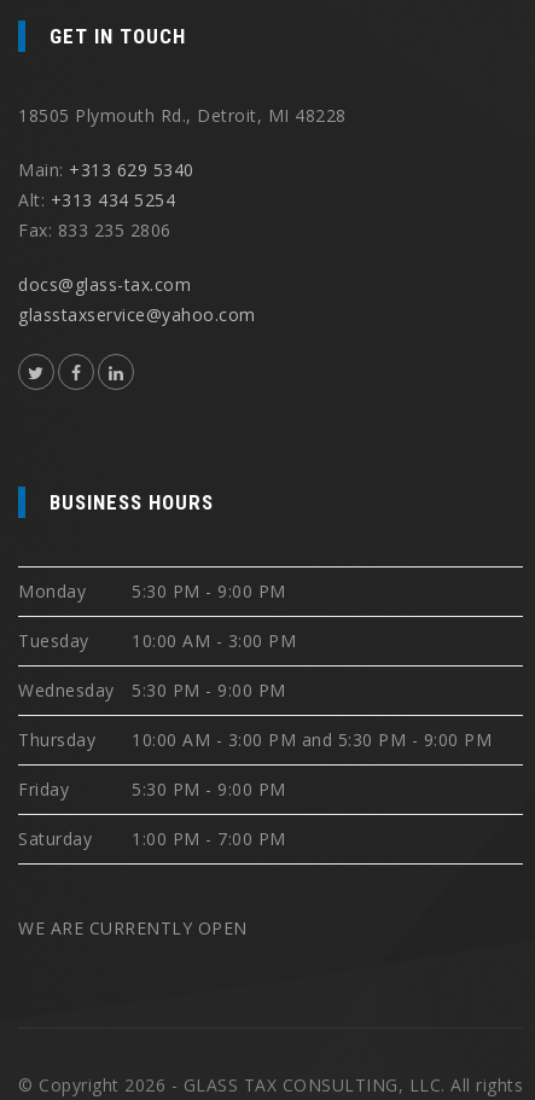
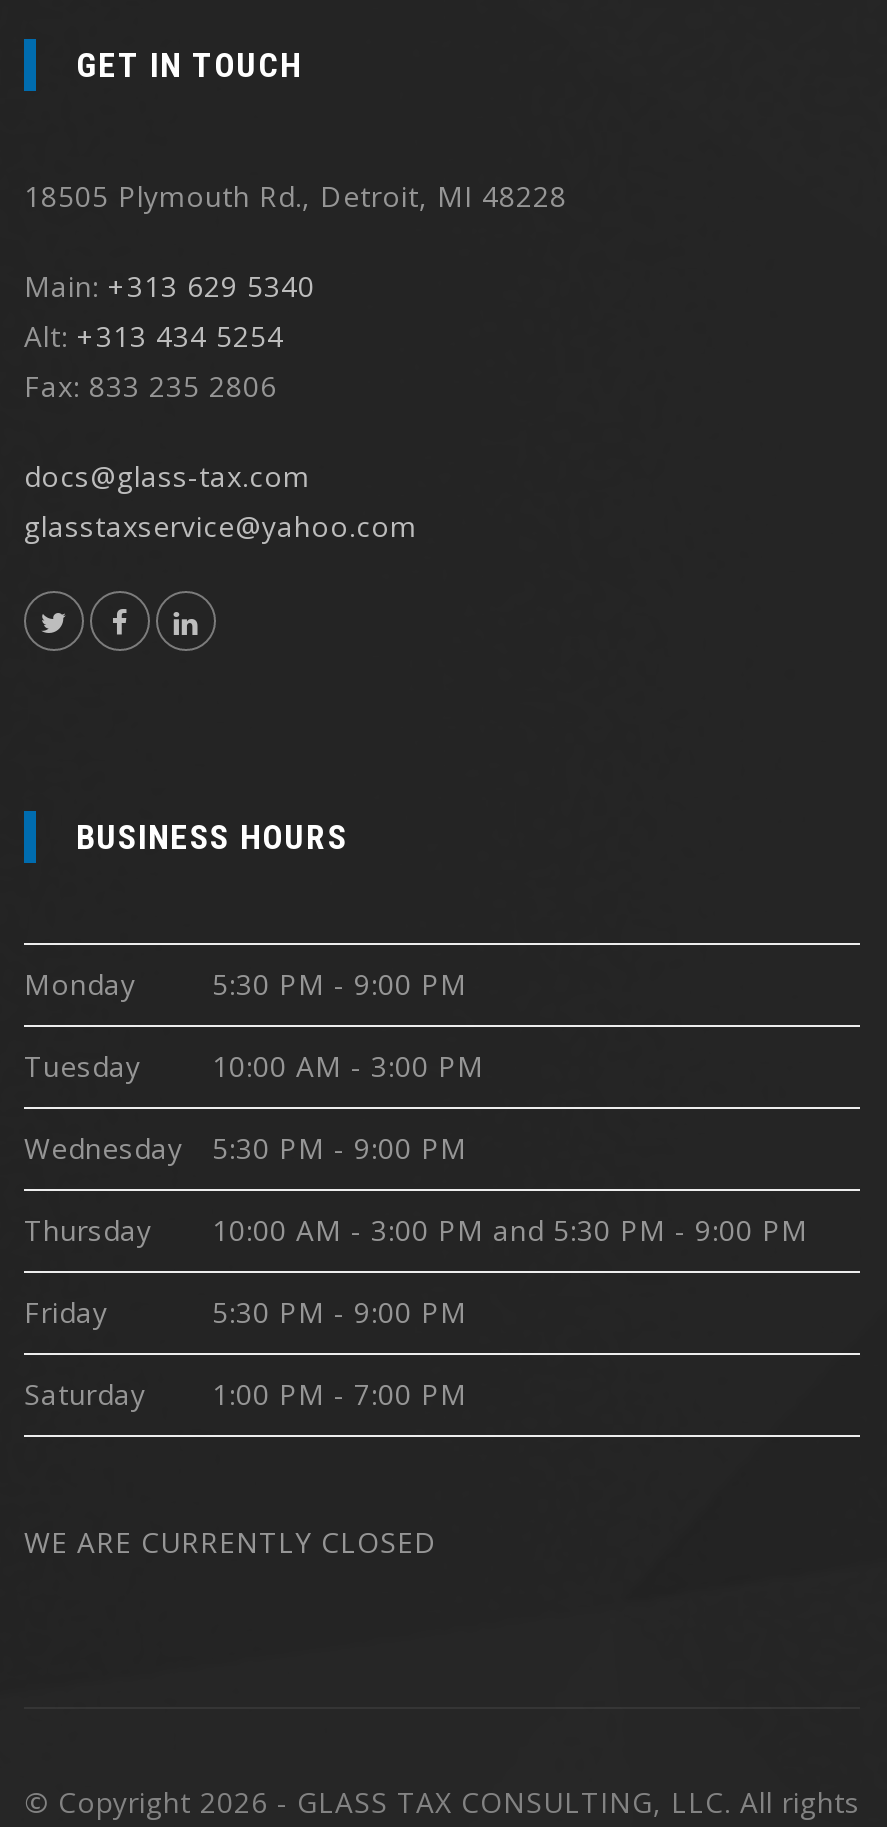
[18,916,247,939] WE ARE CURRENTLY OPEN -> [24,1523,437,1561] WE ARE CURRENTLY CLOSED

